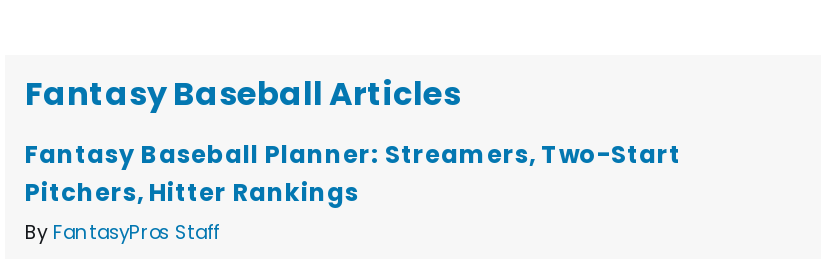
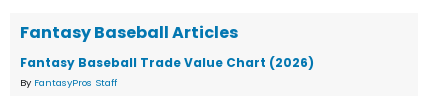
[25,138,681,210] Fantasy Baseball Planner: Streamers, Two-Start | Pitchers, Hitter Rankings -> [20,54,314,71] Fantasy Baseball Trade Value Chart (2026)

